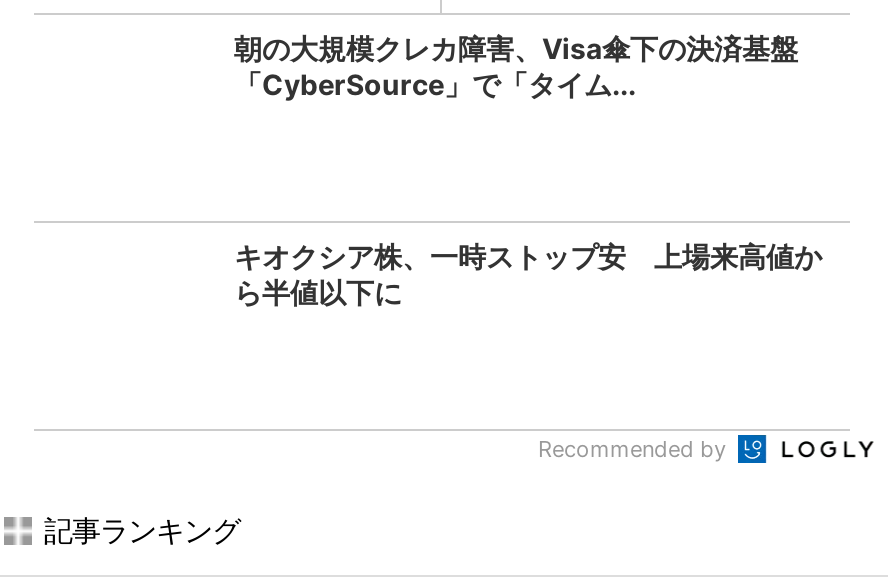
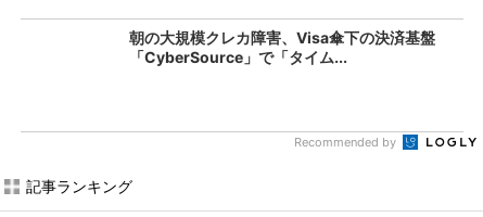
[234,239,822,309] キオクシア株、一時ストップ安 上場来高値か | ら半値以下に -> none

